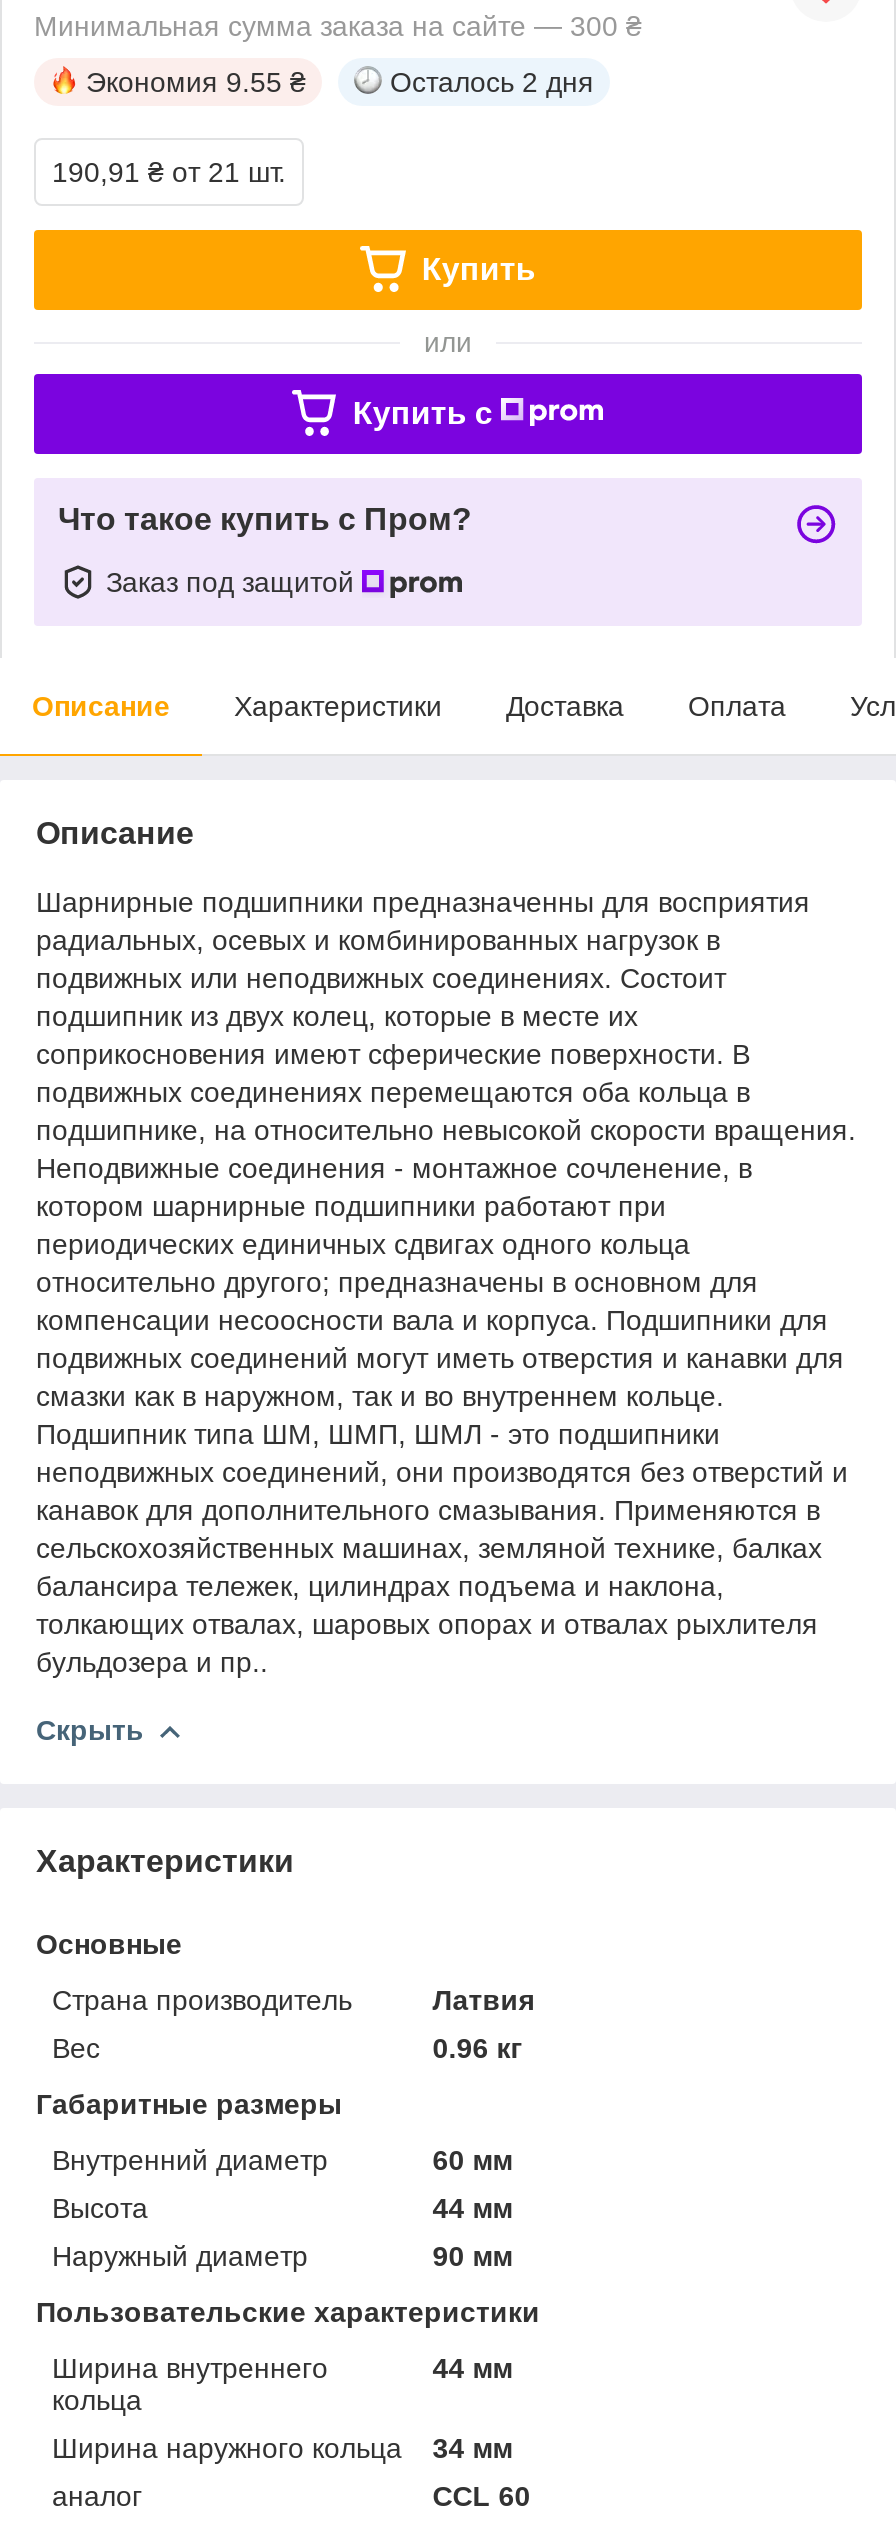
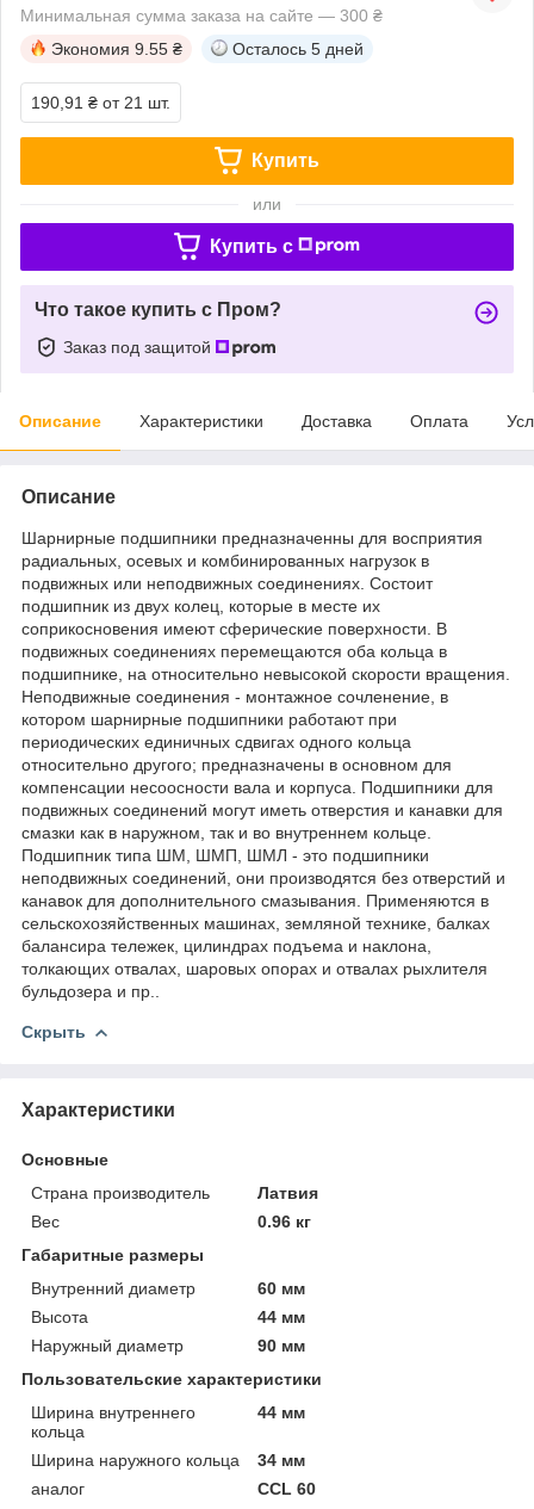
[390,66,594,98] Осталось 2 дня -> [232,39,364,58] Осталось 5 дней

